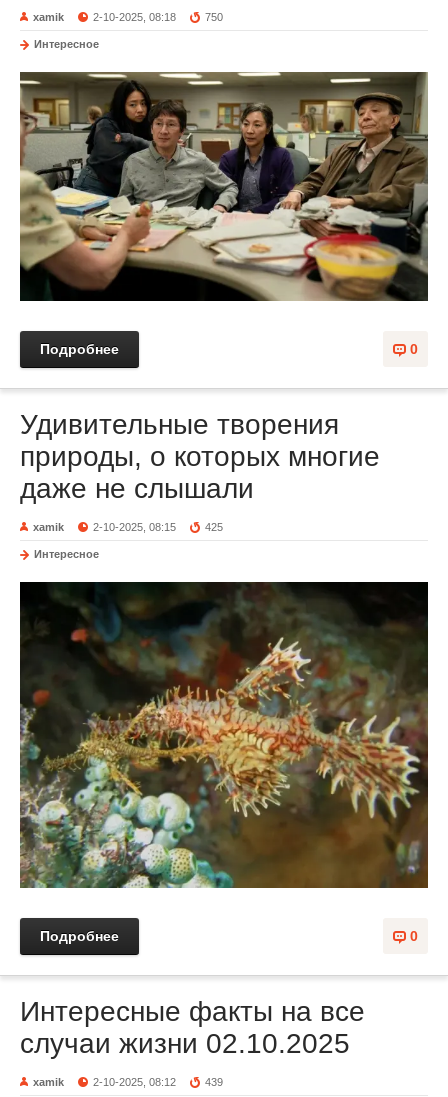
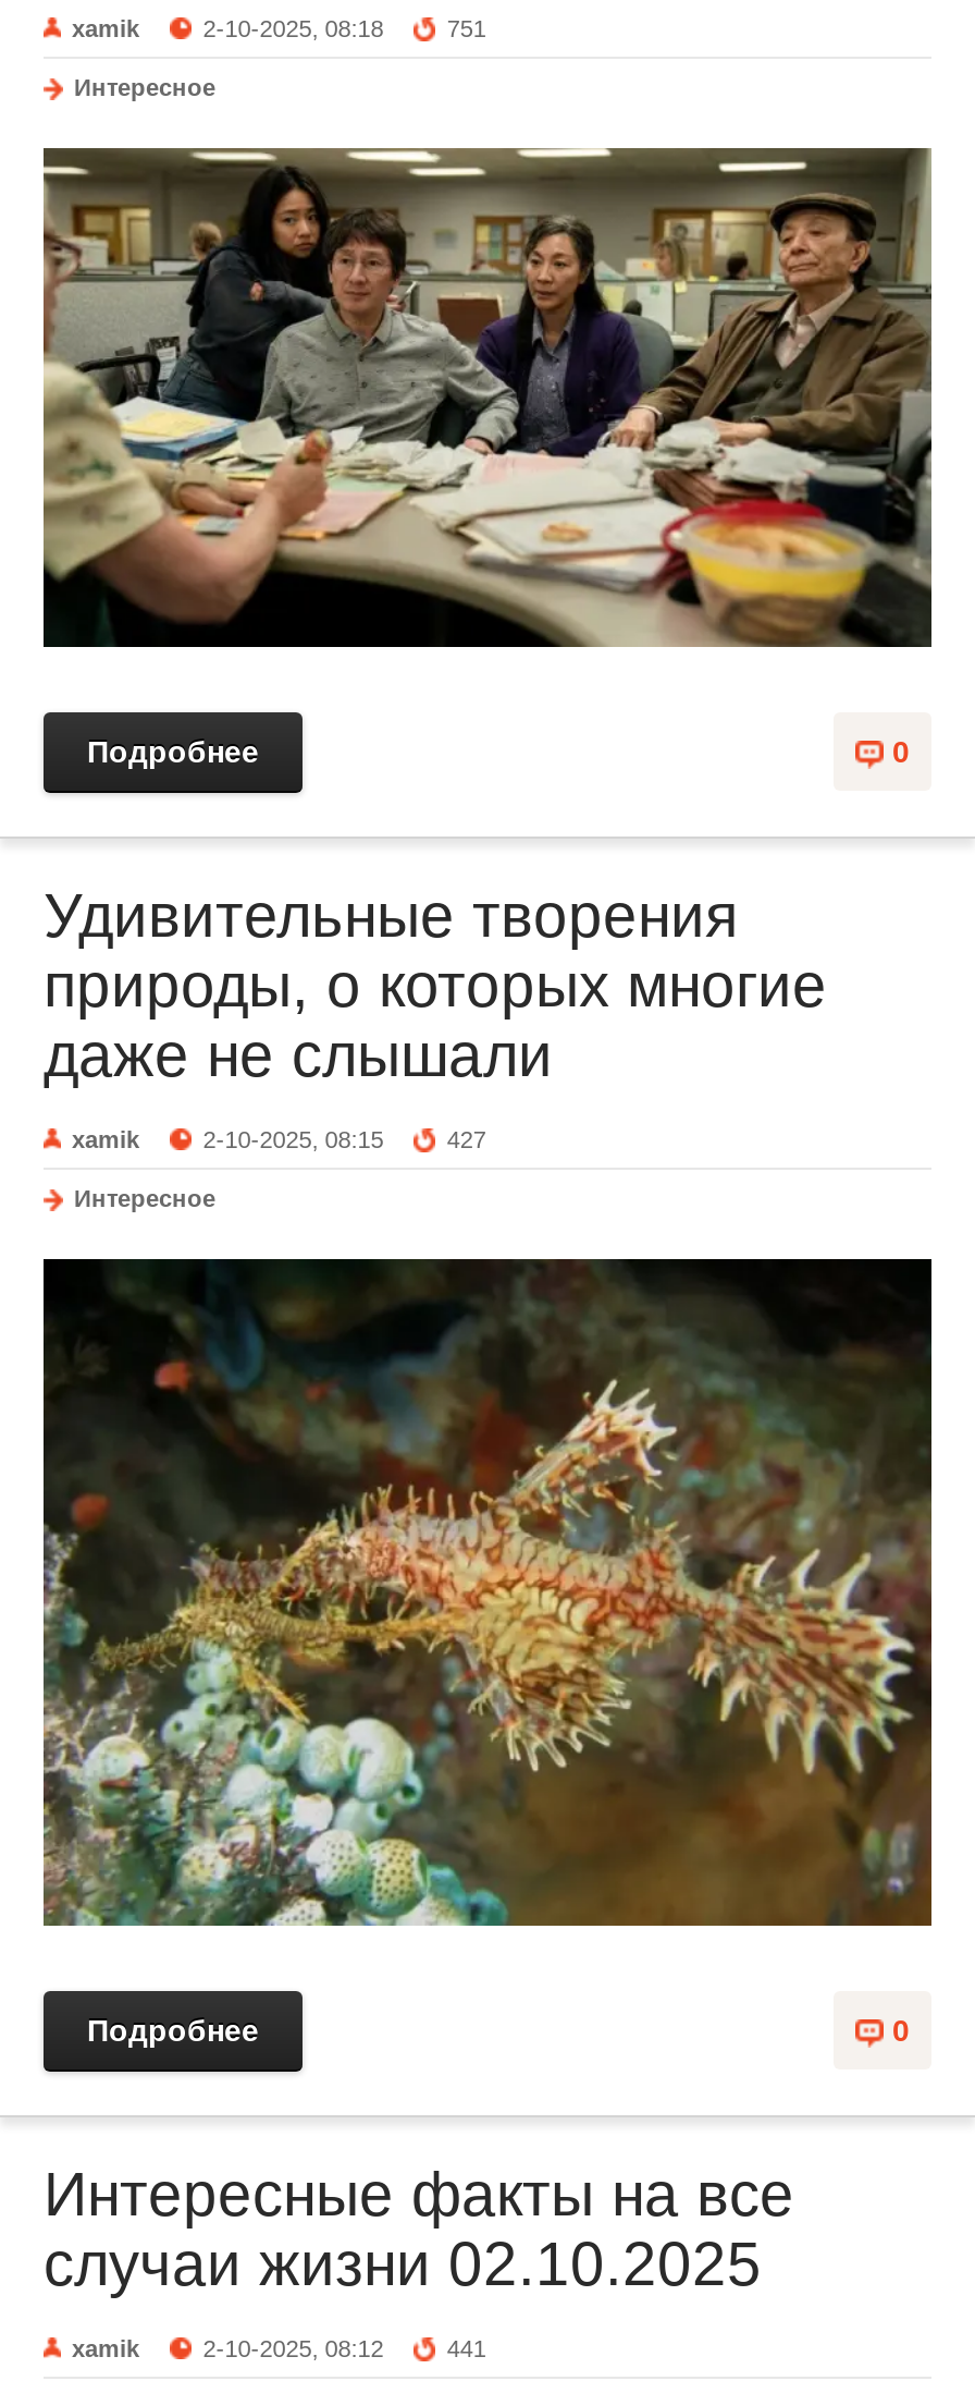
[205,11,223,23] 750 -> [447,15,486,41] 751
[205,521,223,533] 425 -> [447,1127,486,1153] 427
[205,1076,223,1088] 439 -> [447,2336,486,2362] 441

